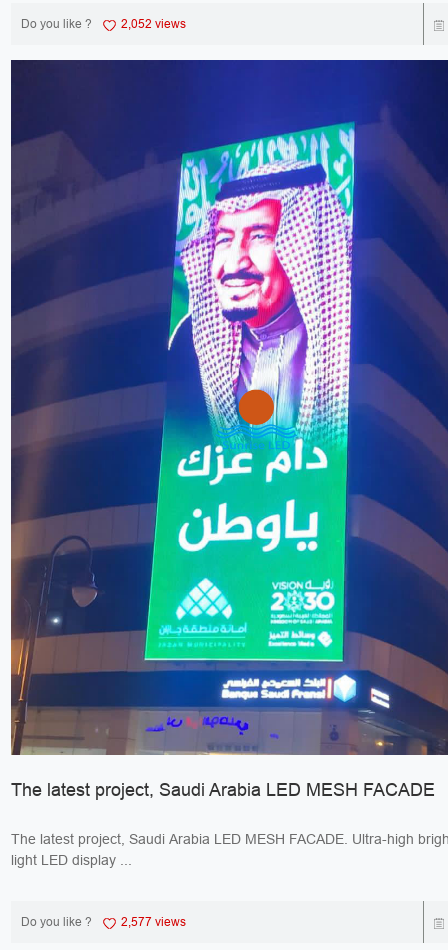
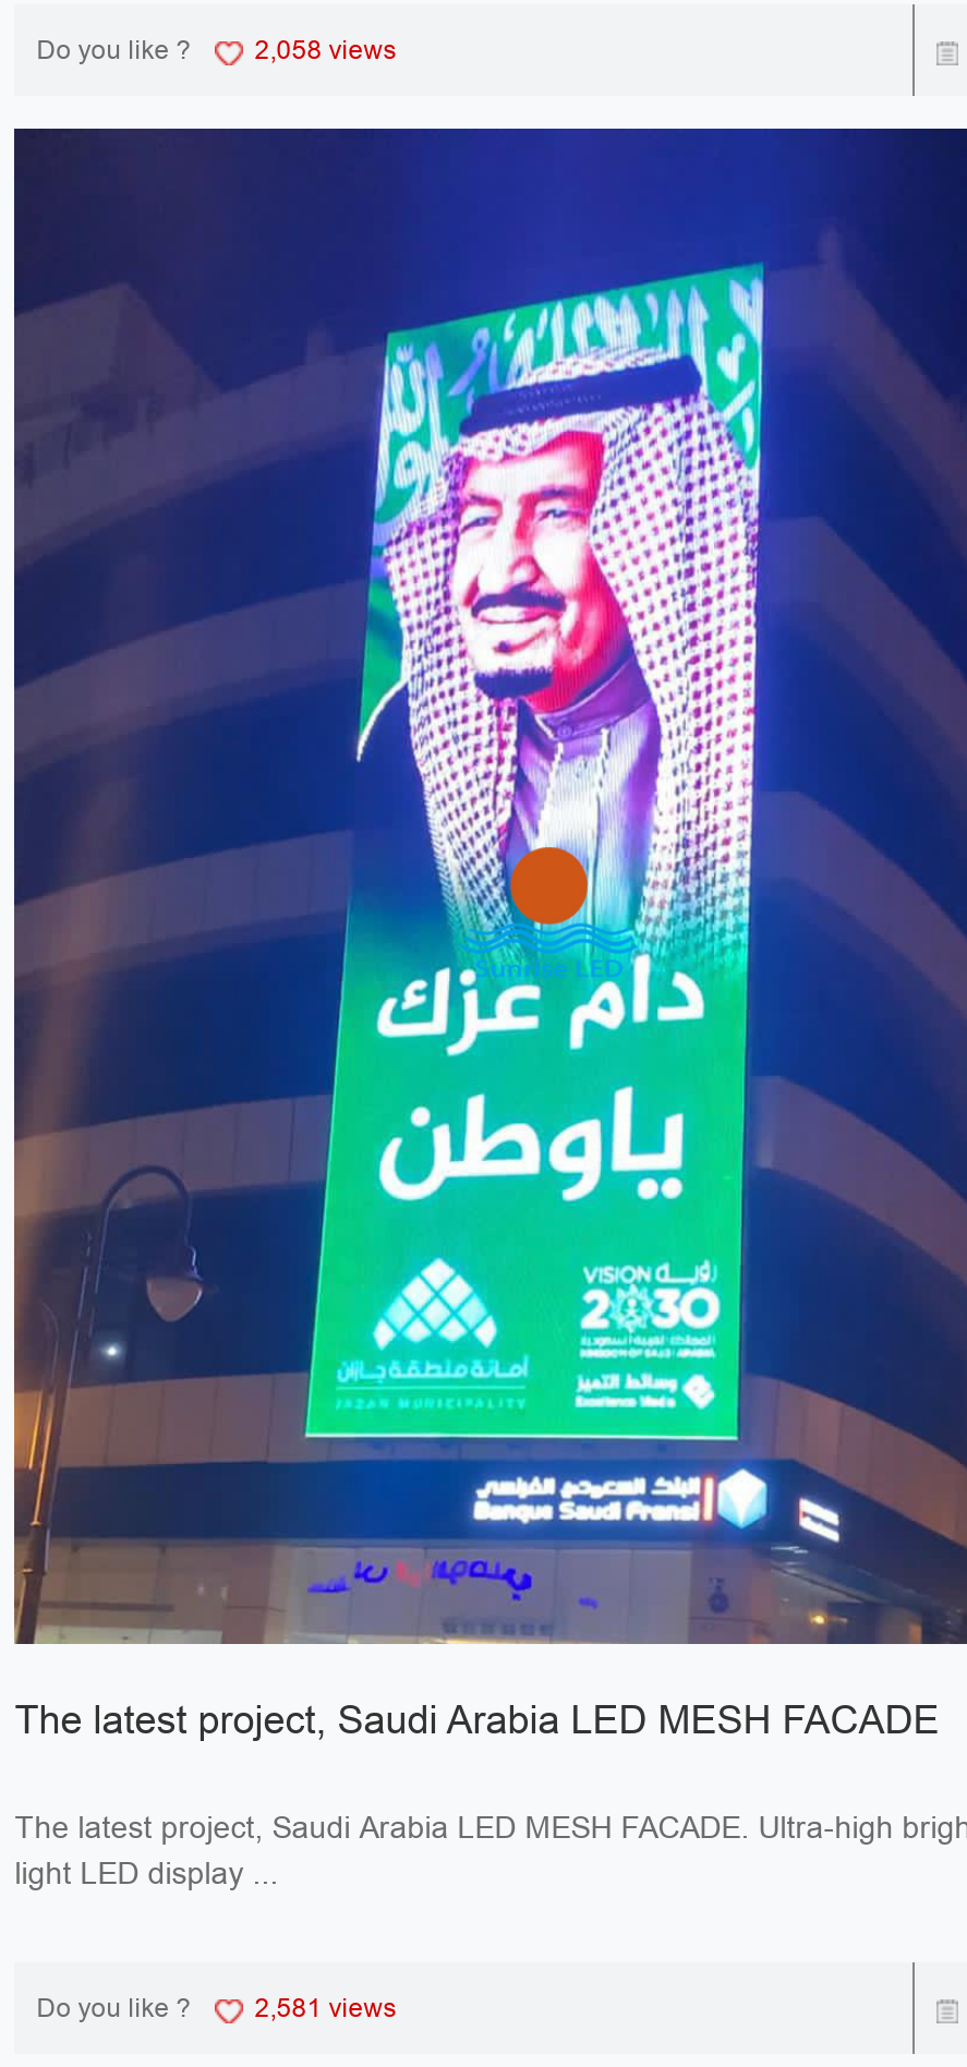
[121,17,186,31] 2,052 views -> [254,36,396,66] 2,058 views
[121,915,186,929] 2,577 views -> [254,1993,396,2024] 2,581 views

